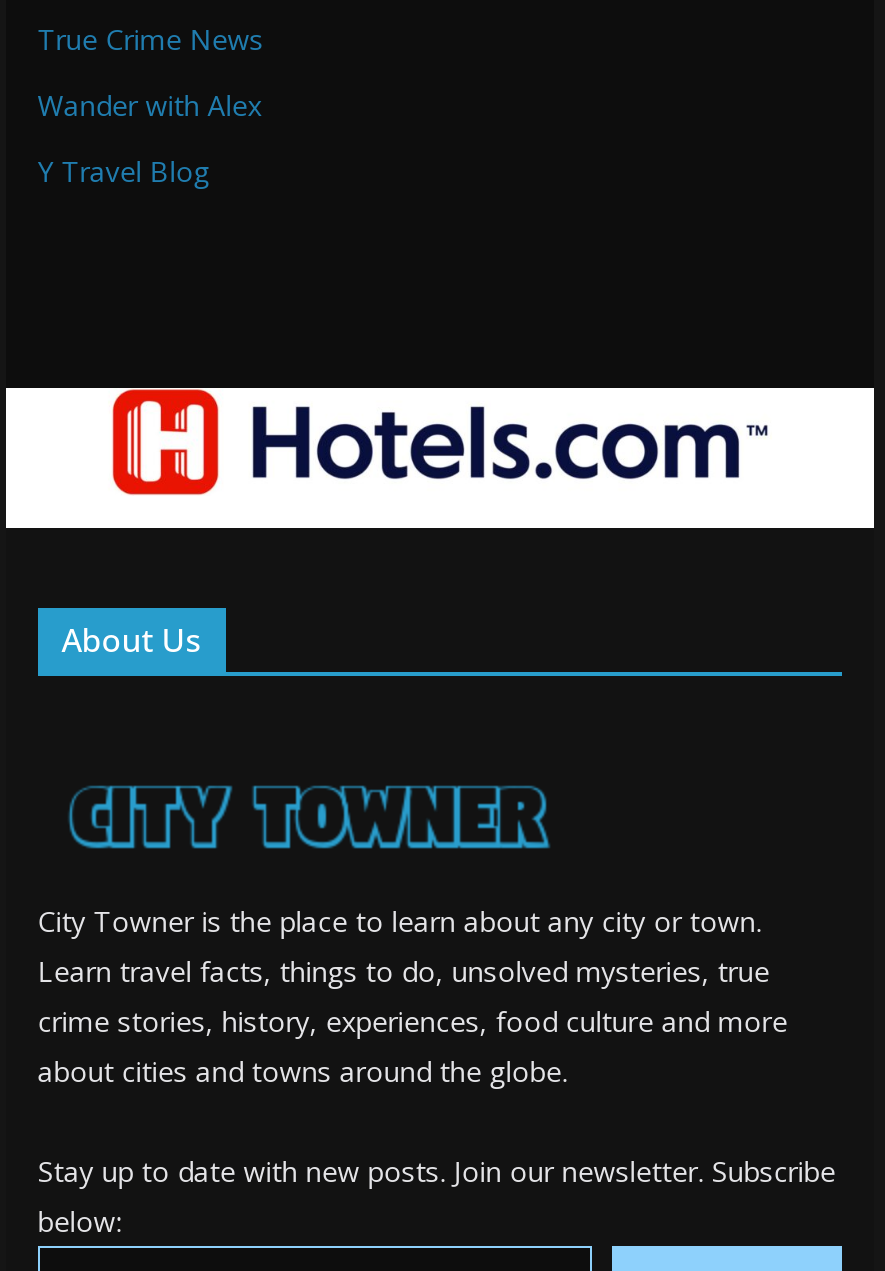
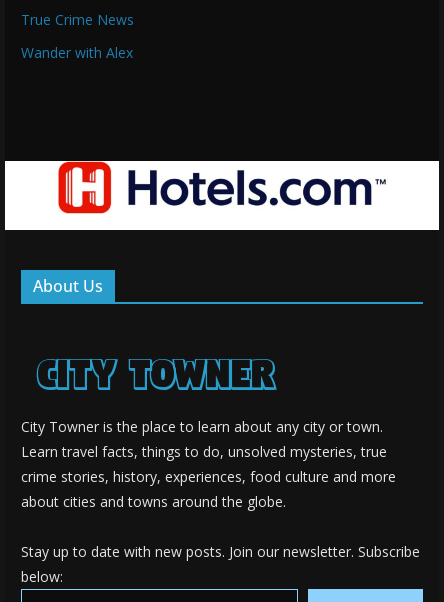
[37,151,209,189] Y Travel Blog -> none

